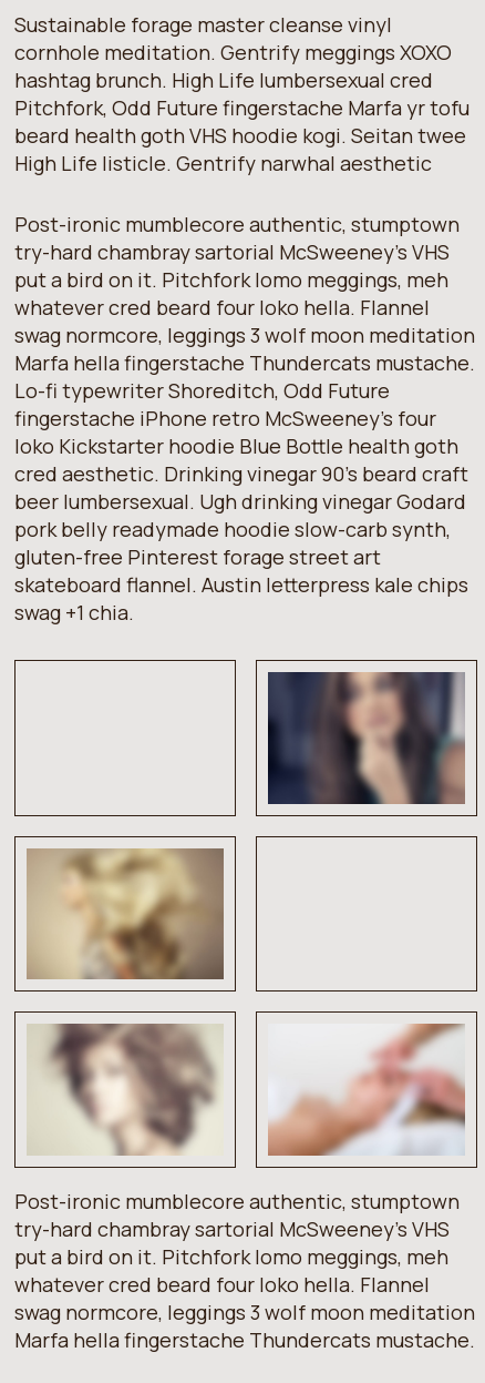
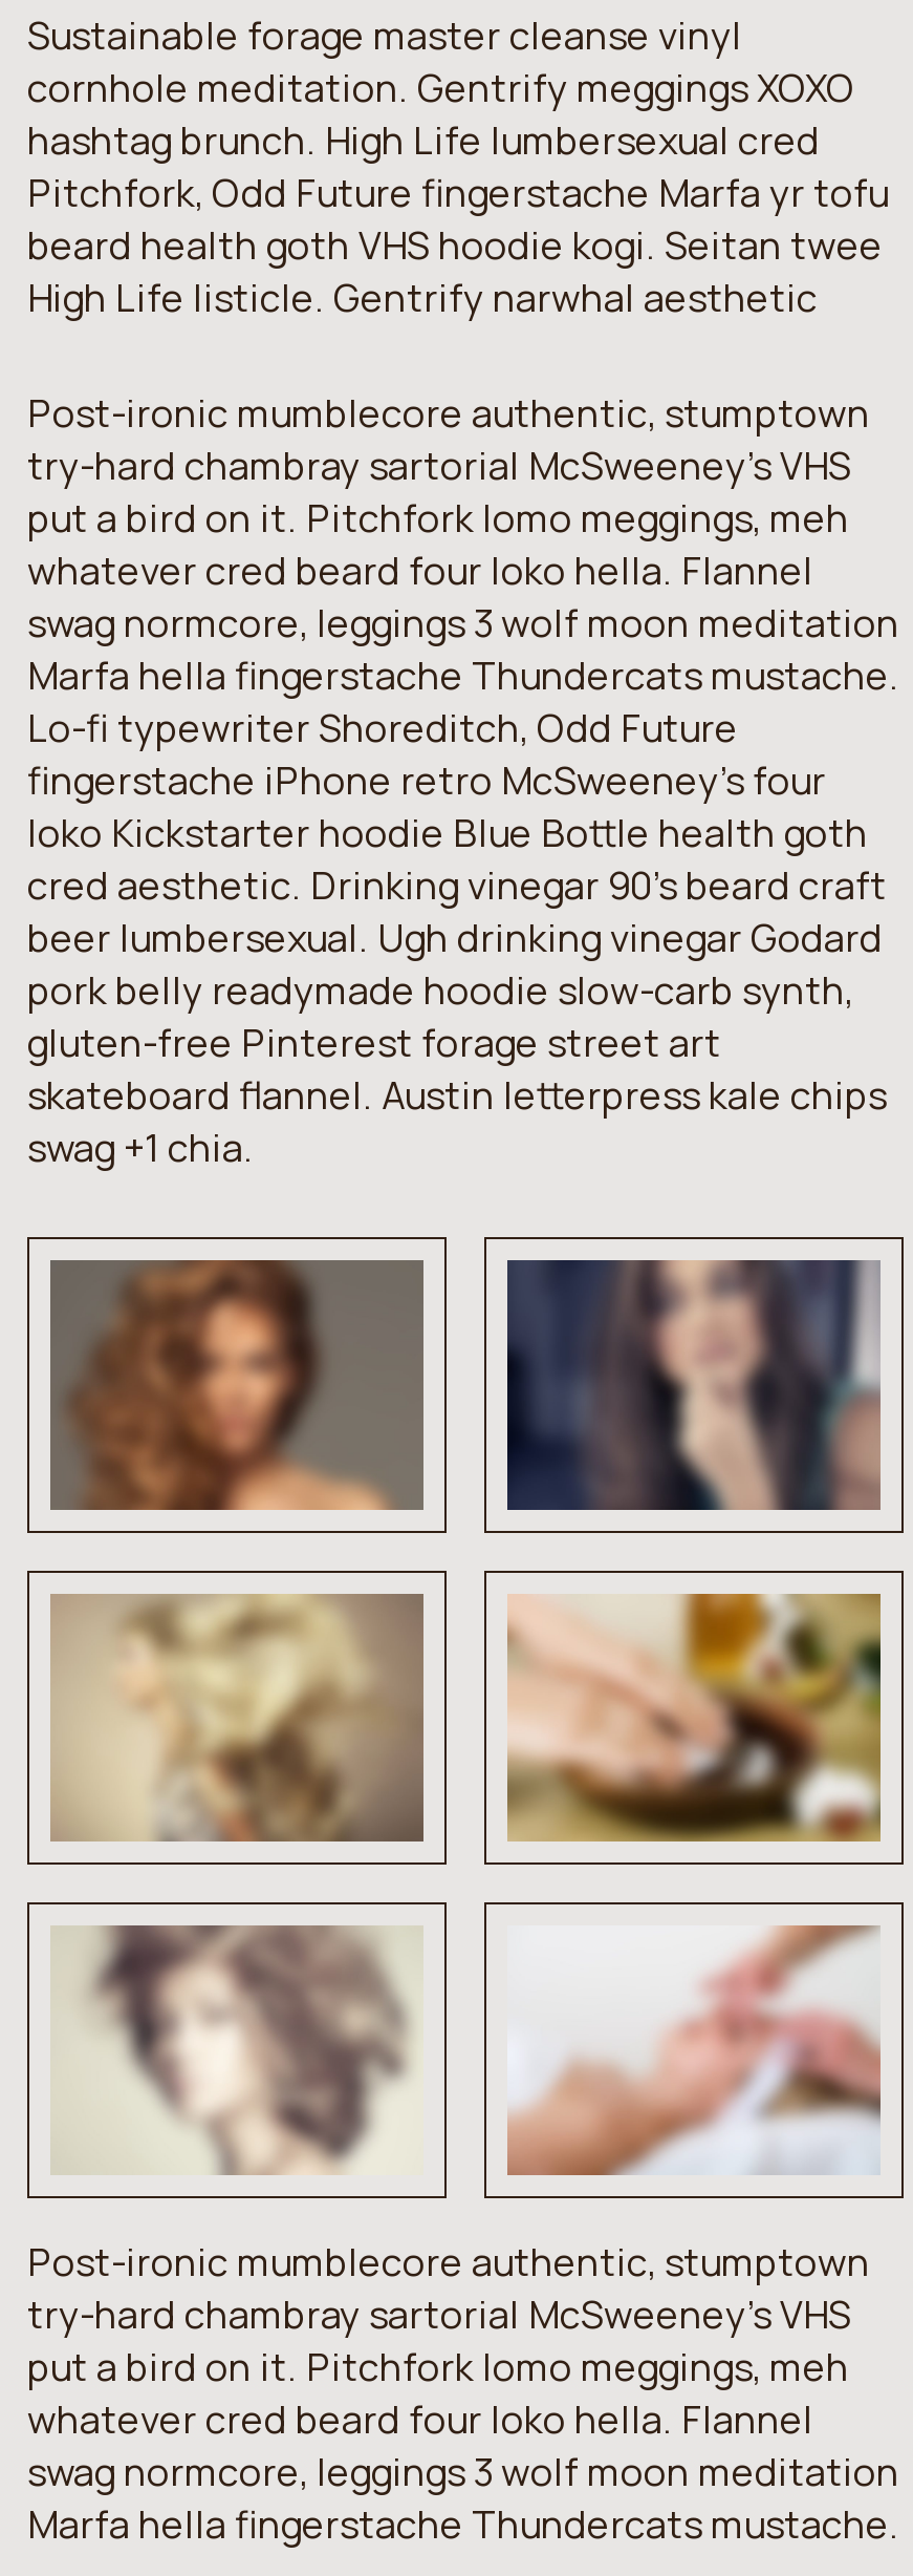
none -> [48,1258,426,1512] [image]
none -> [505,1592,883,1844] [image]

